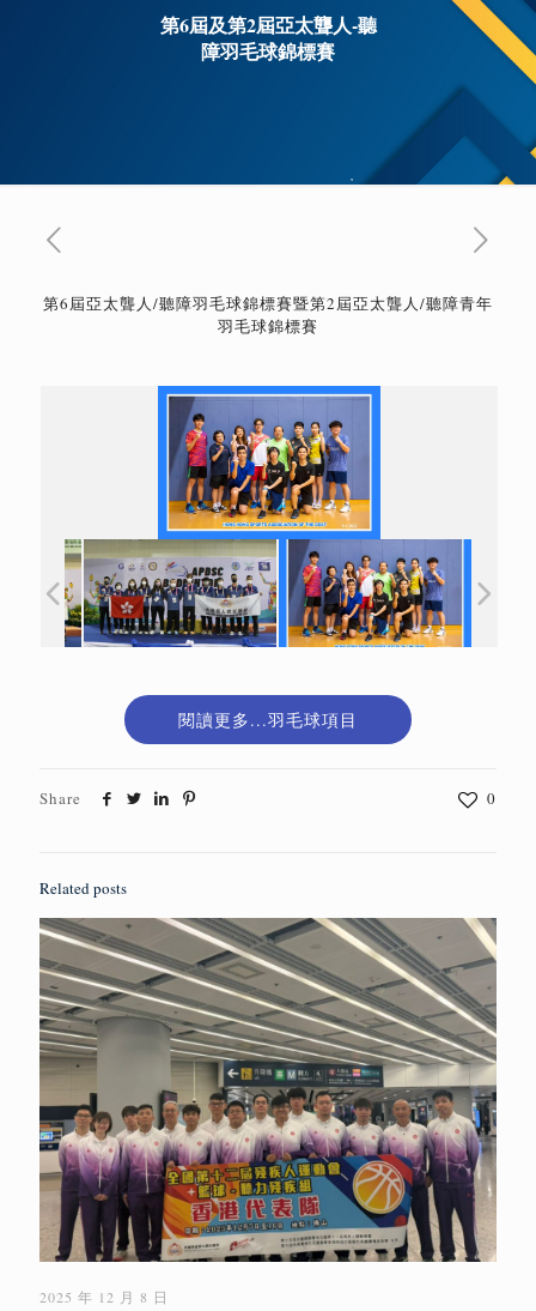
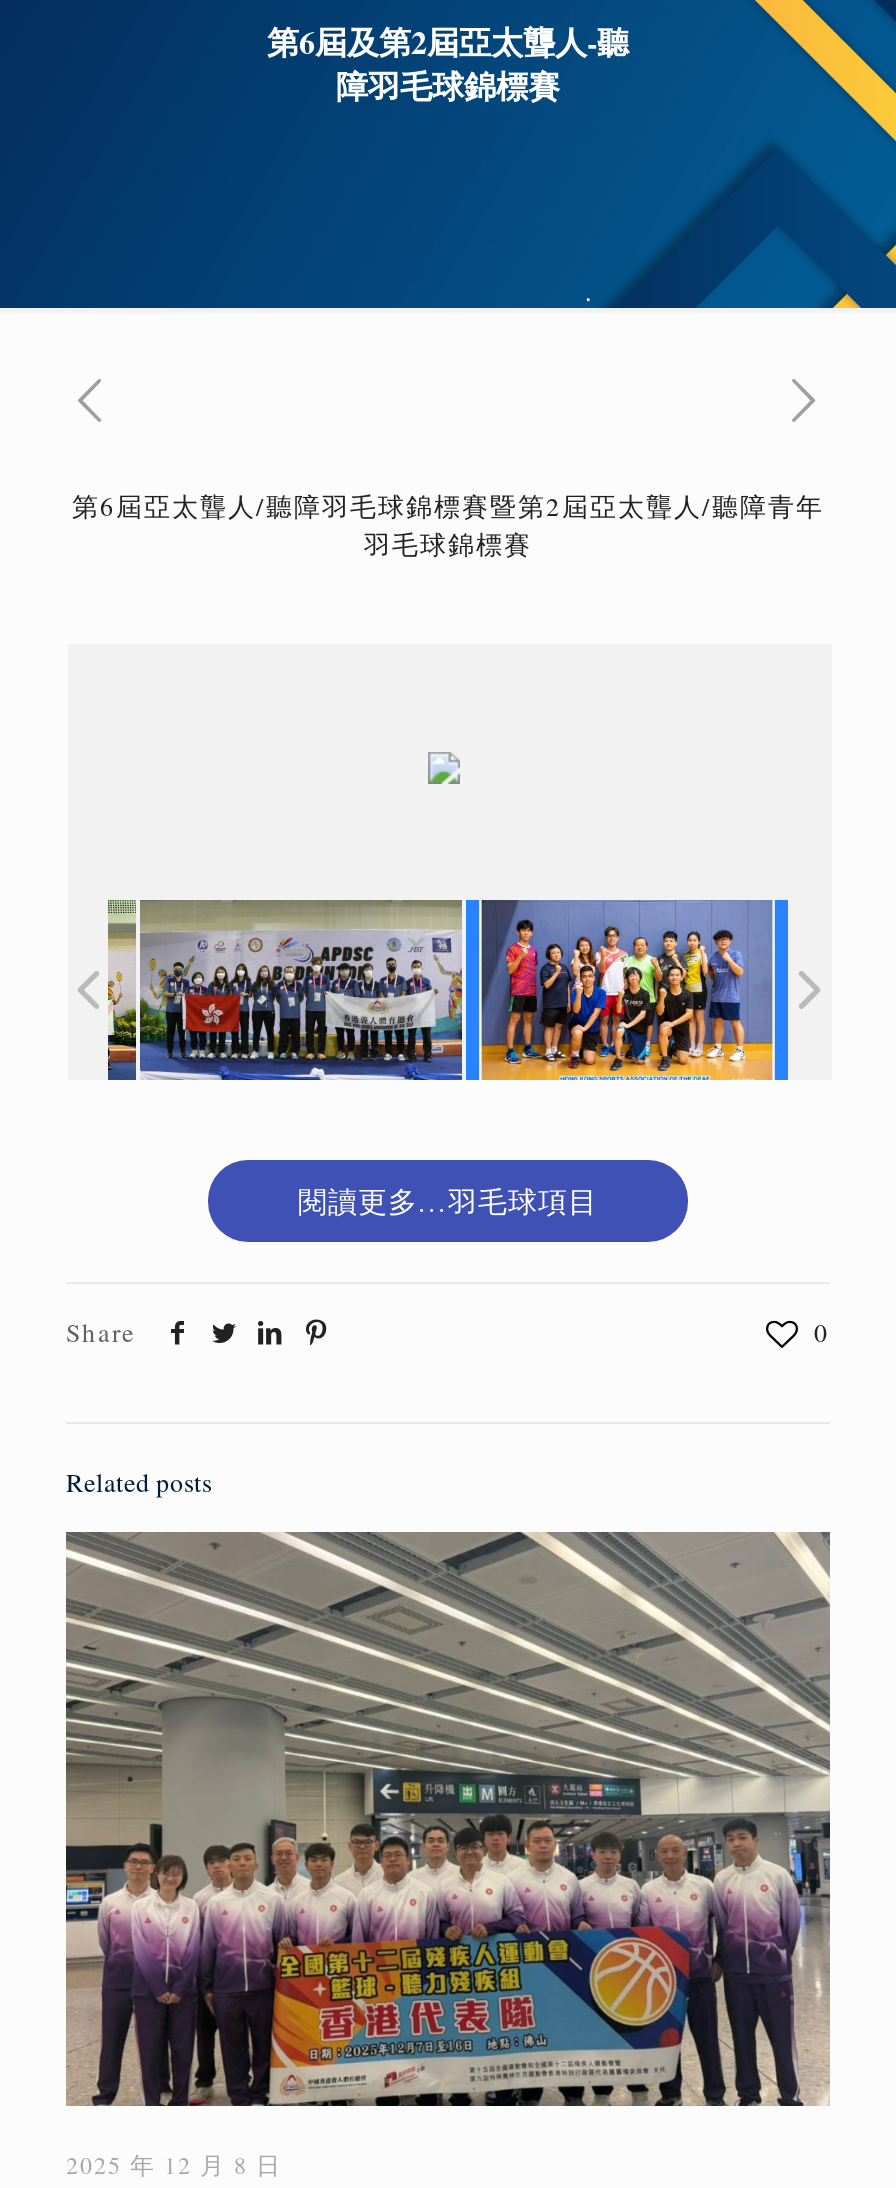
[157,385,382,540] [image] -> none

